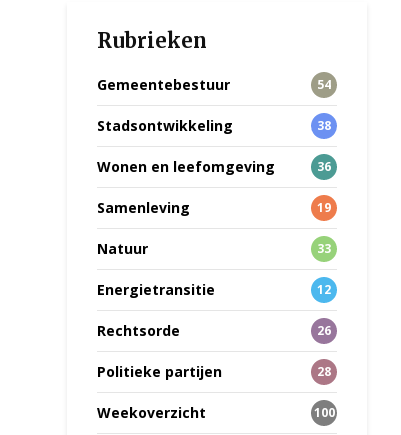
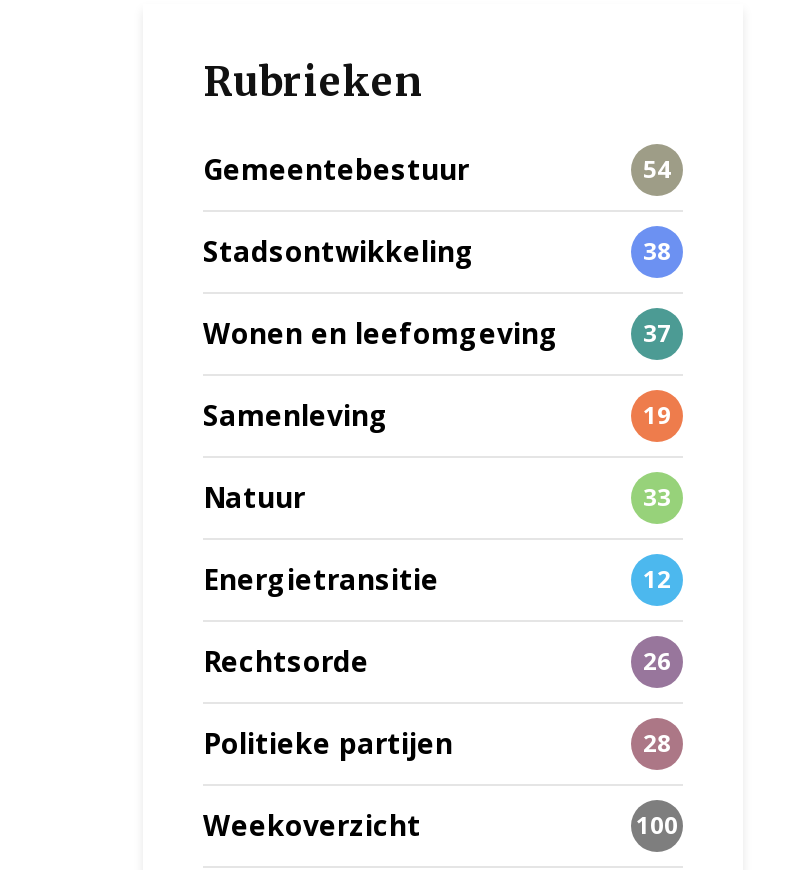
[317,158,331,175] 36 -> [643,316,671,350] 37

